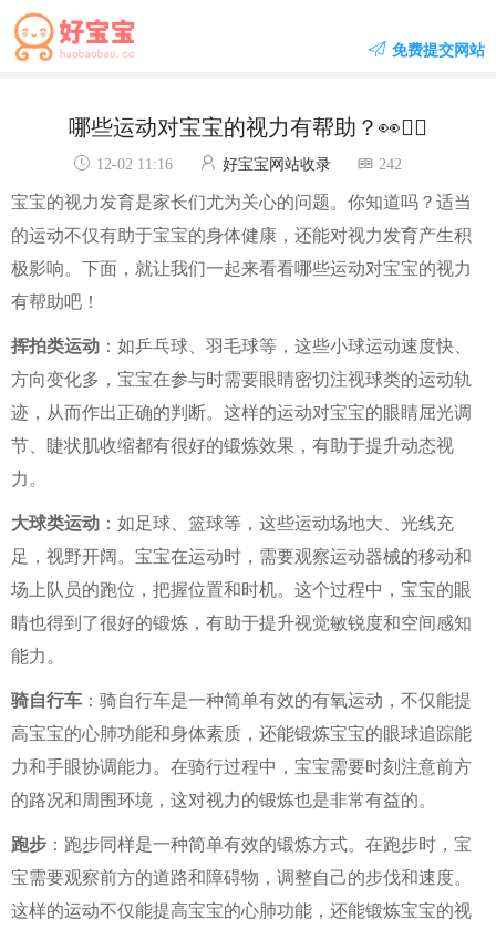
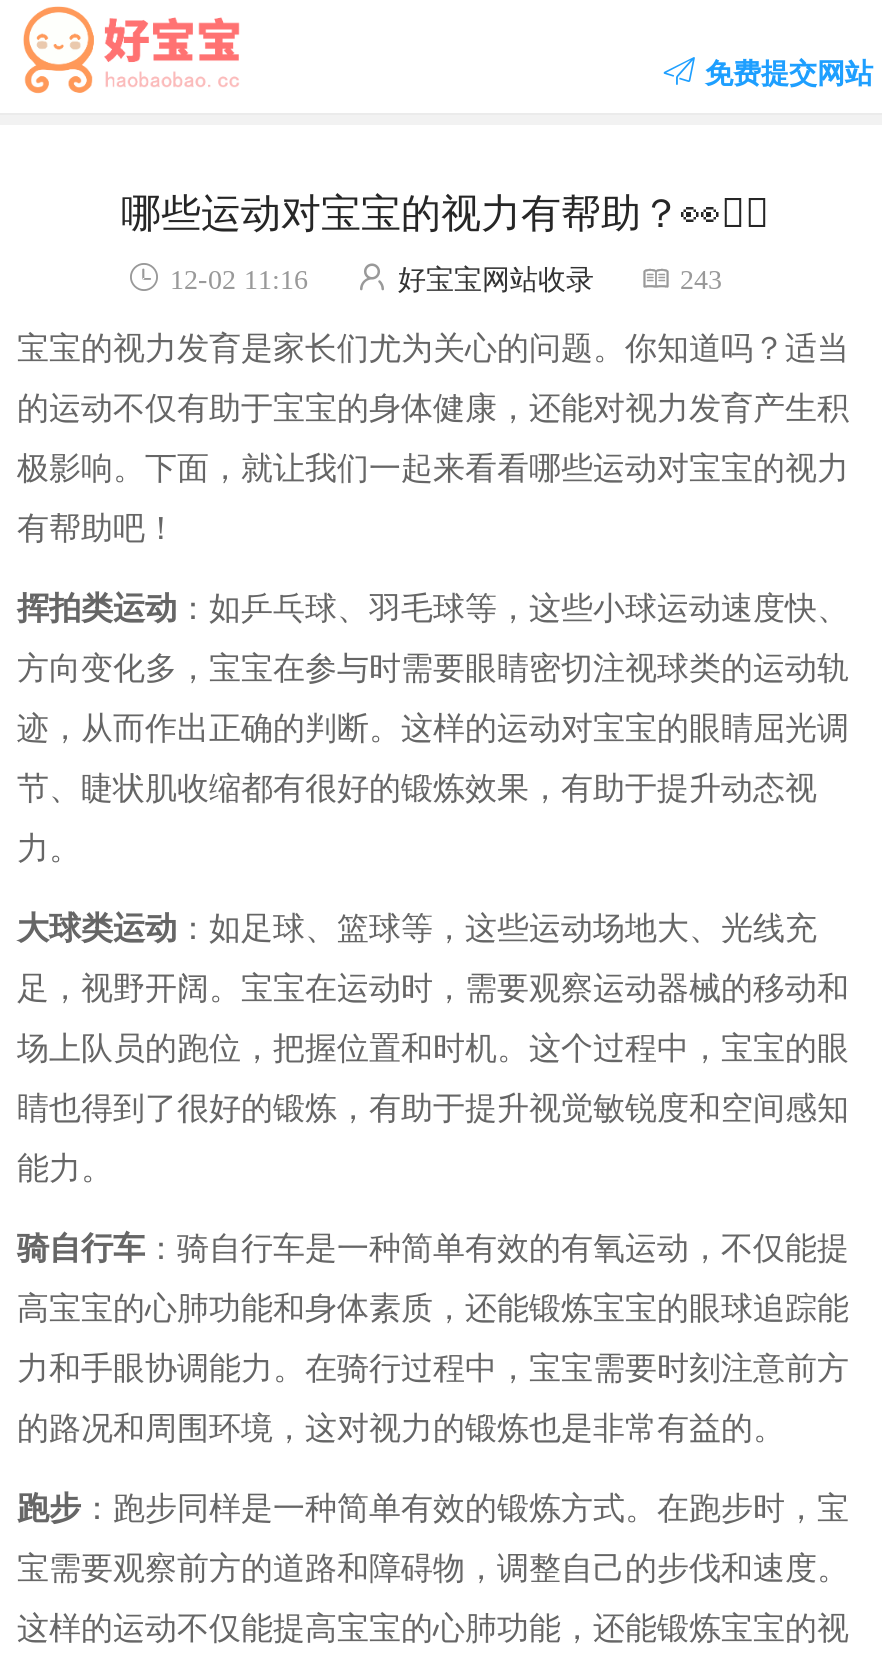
[378,156,401,173] 242 -> [680,265,722,295] 243

